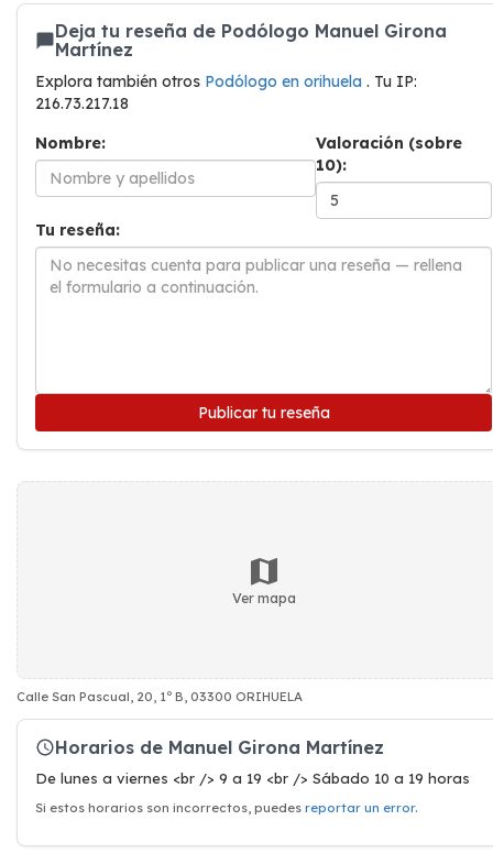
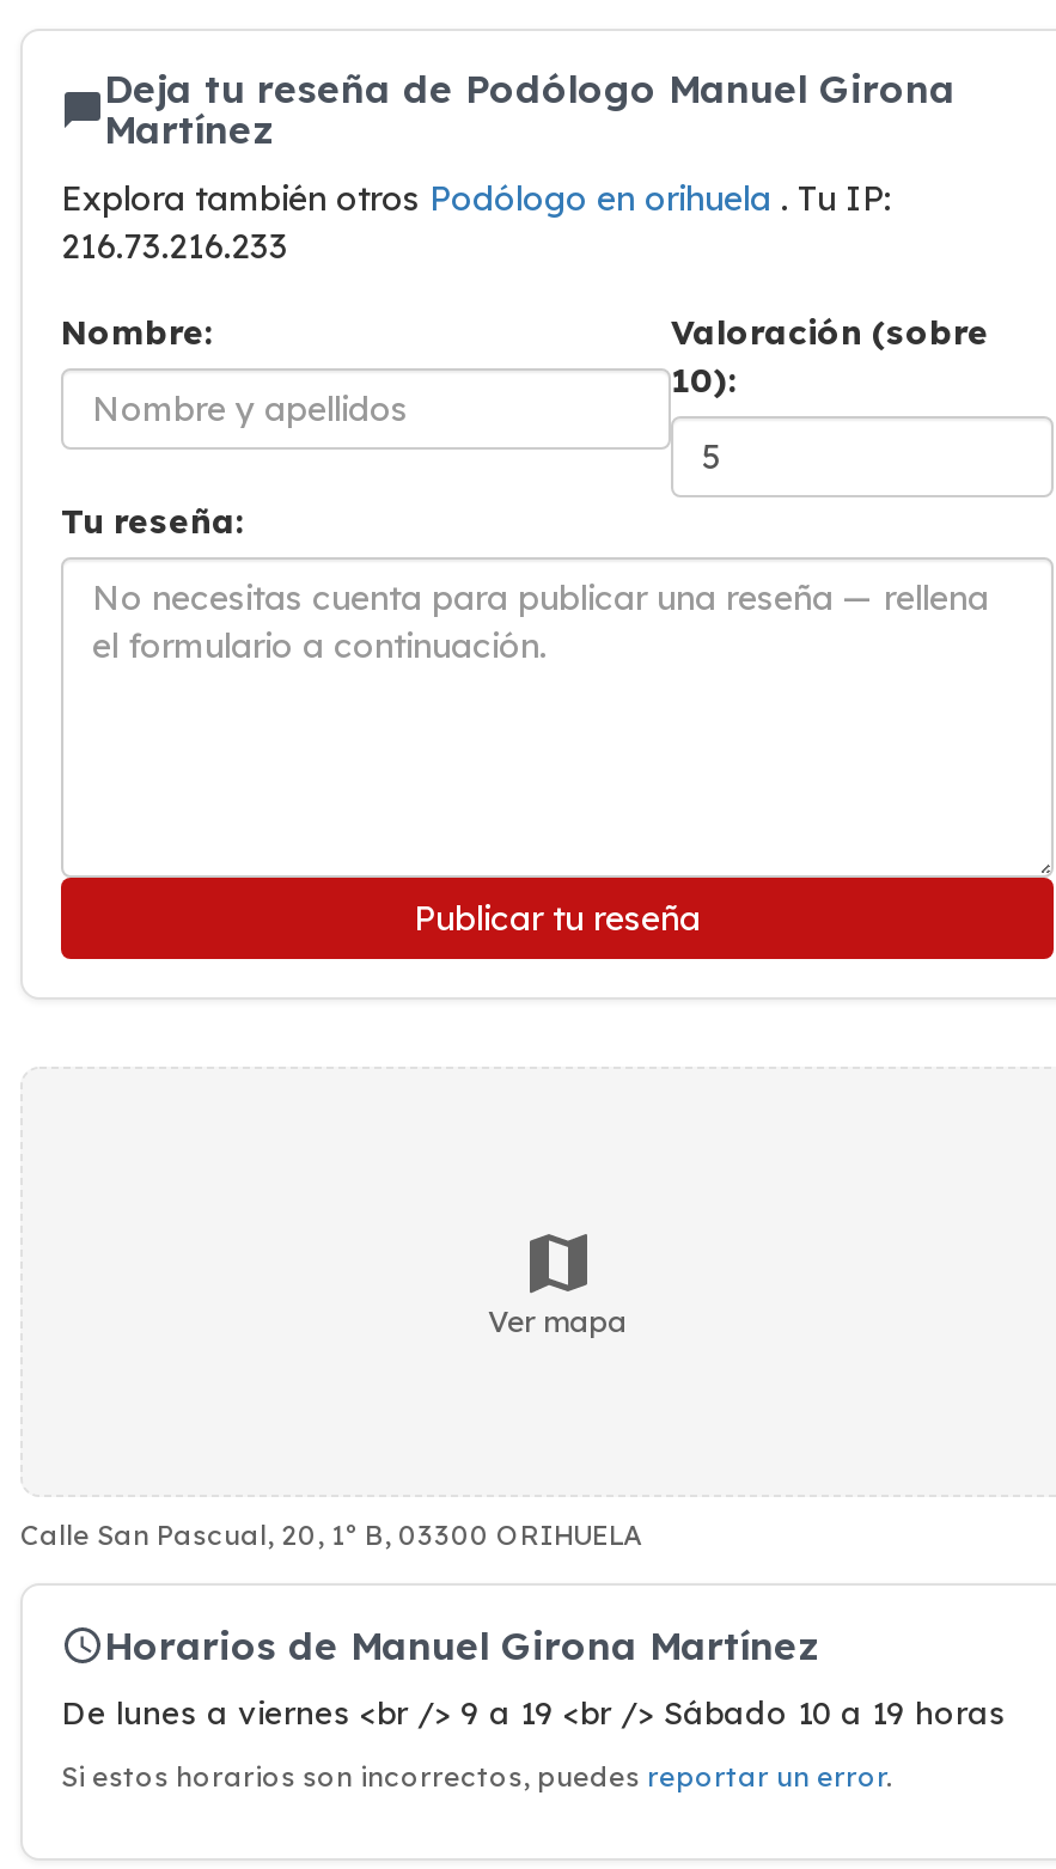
[35,94,129,113] 216.73.217.18 -> [61,225,288,268] 216.73.216.233

